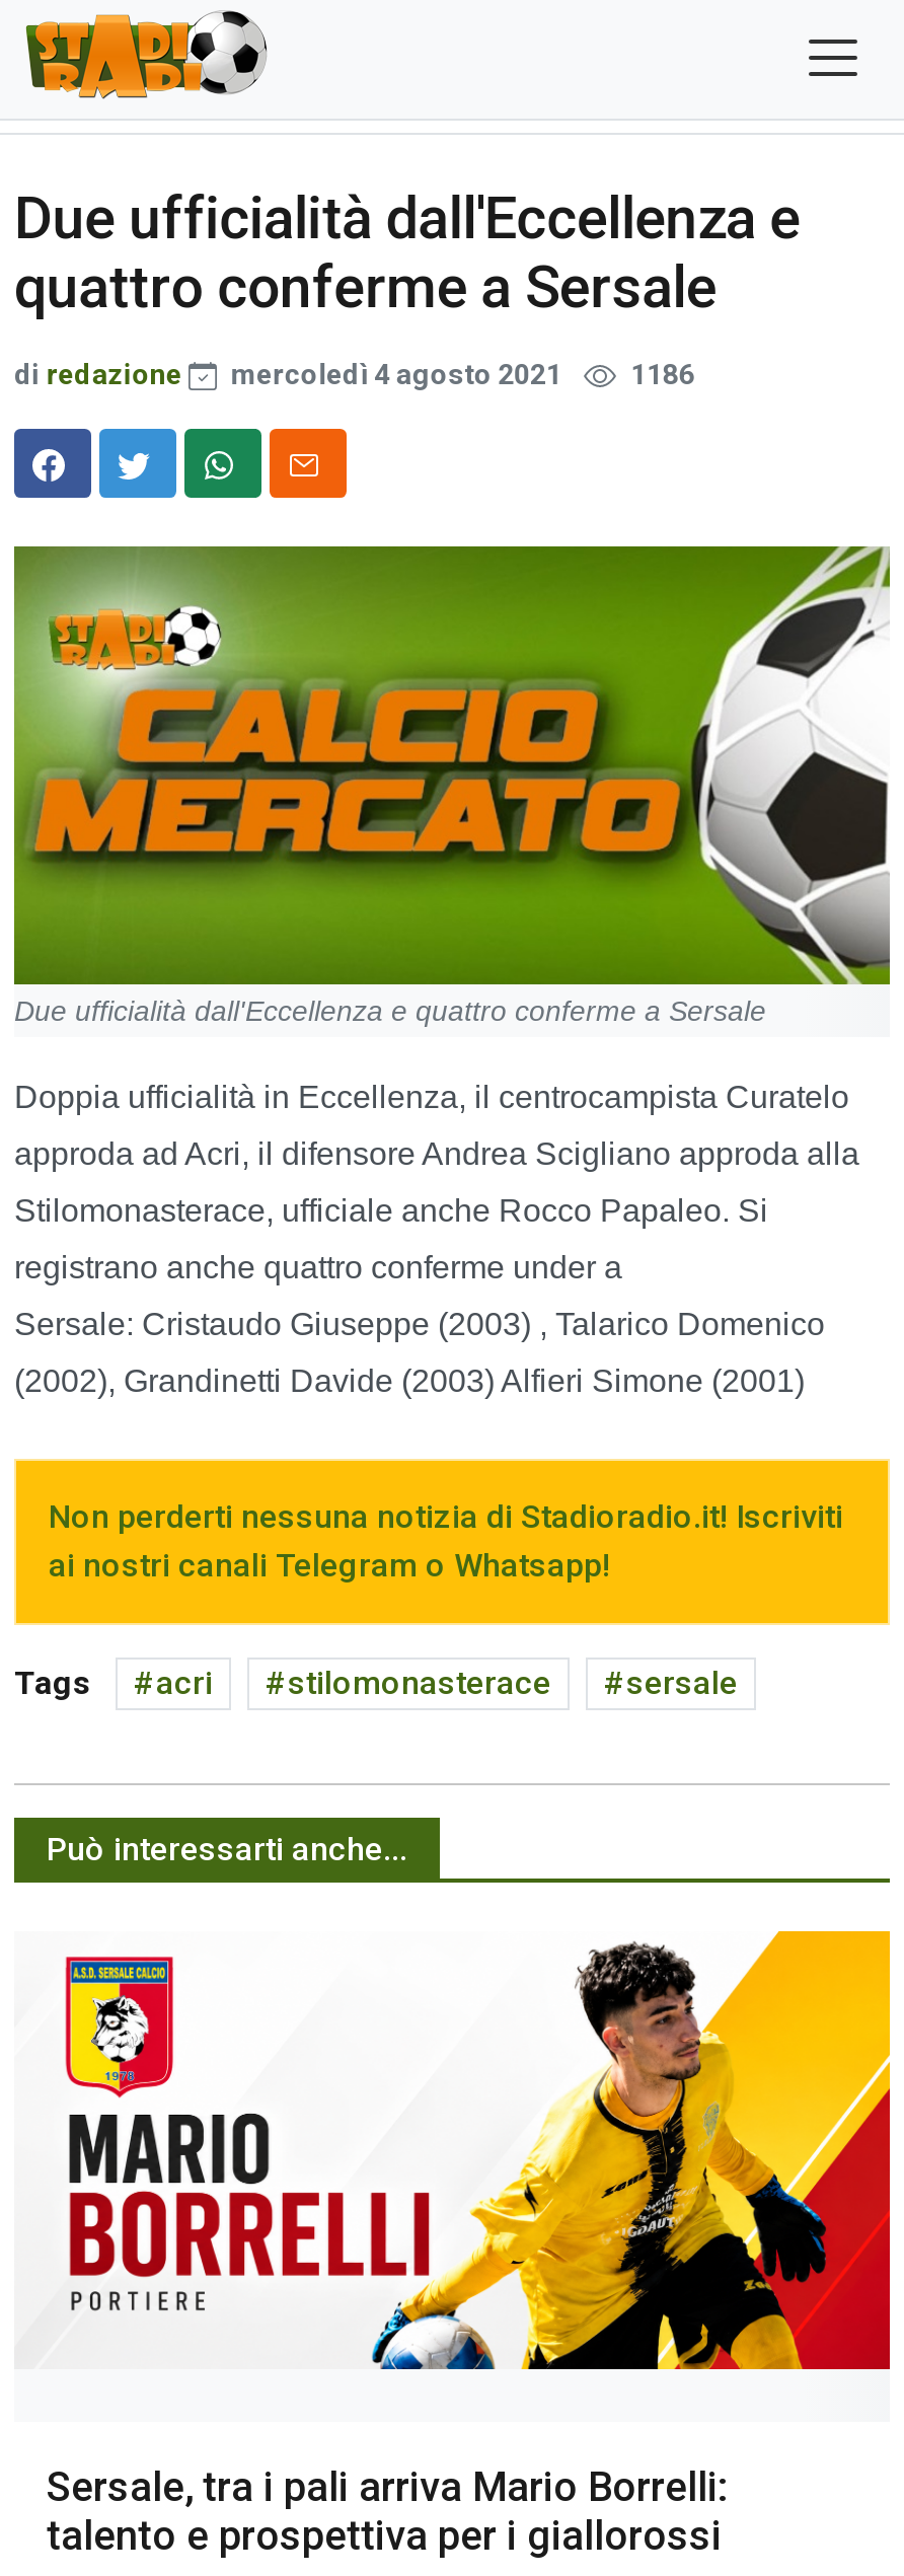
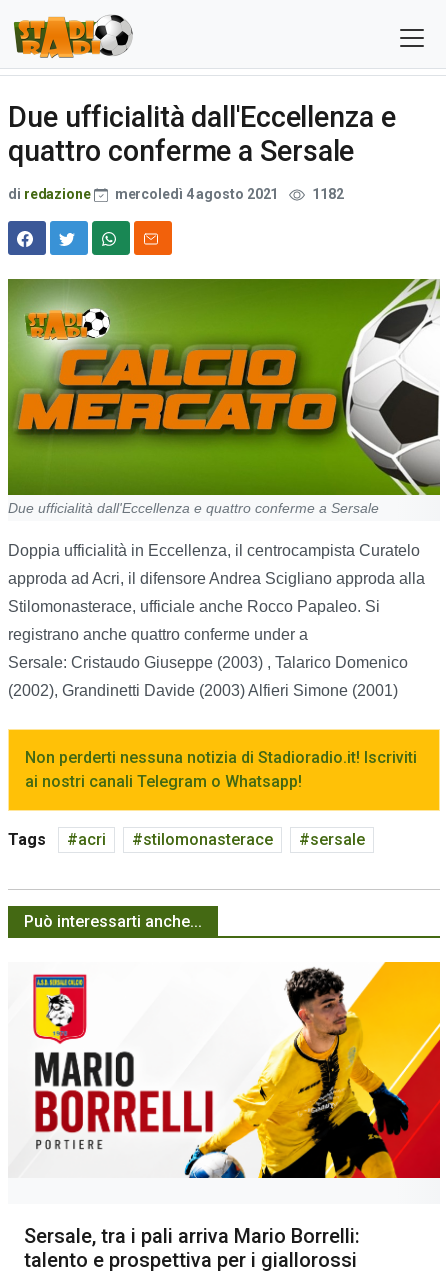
[14,358,695,390] di redazione mercoledì 4 agosto 2021 1186 -> [8,186,344,202] di redazione mercoledì 4 agosto 2021 1182

